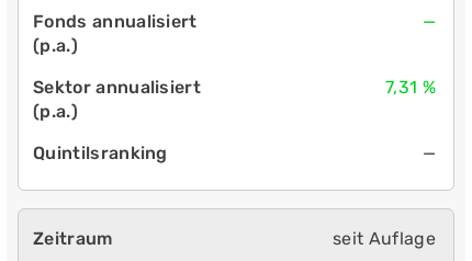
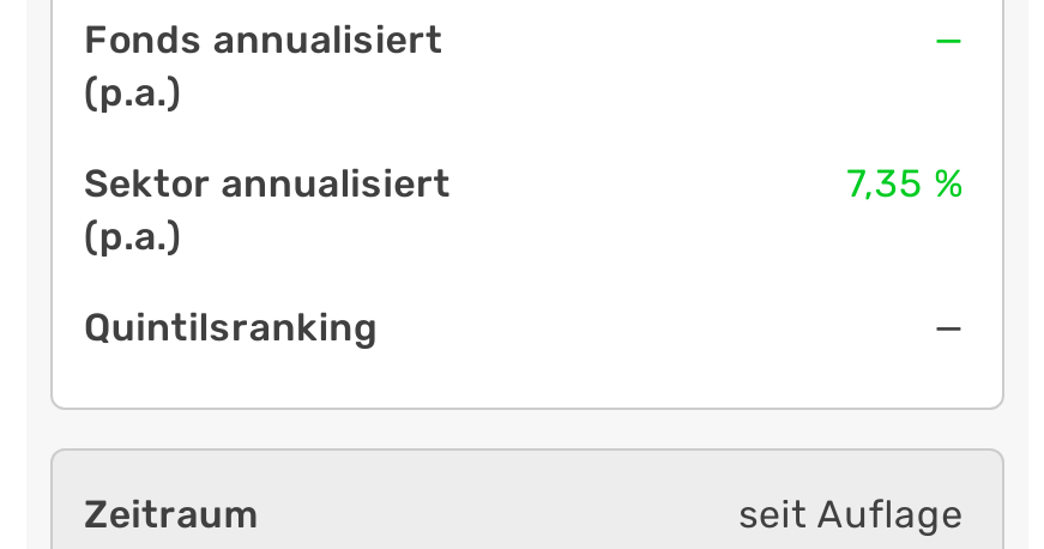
[385,76,436,97] 7,31 % -> [846,160,964,205] 7,35 %

